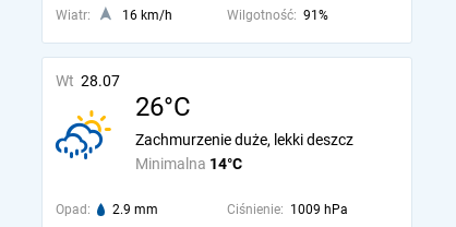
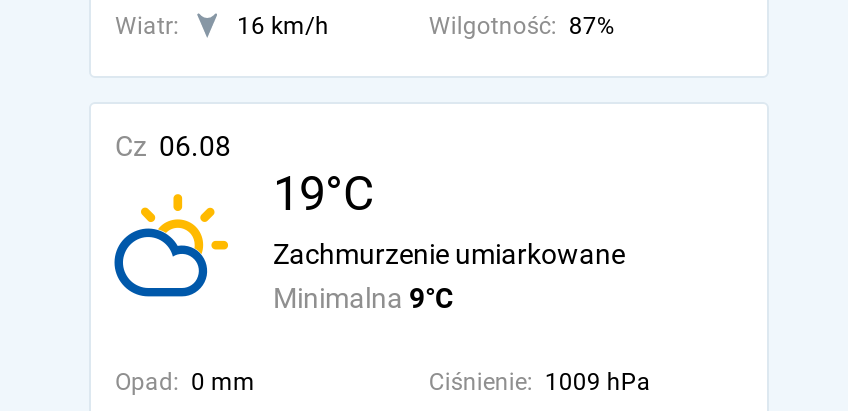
[227,8,328,23] Wilgotność: 91% -> [429,12,615,40] Wilgotność: 87%
[55,72,191,164] [image] | Wt 28.07 | 26°C -> [113,130,375,300] [image] | Cz 06.08 | 19°C
[135,131,353,148] Zachmurzenie duże, lekki deszcz -> [273,238,625,270] Zachmurzenie umiarkowane
[135,155,242,172] Minimalna 14°C -> [273,282,453,314] Minimalna 9°C
[56,202,158,217] Opad: | 2.9 mm -> [115,368,255,396] Opad: 0 mm

